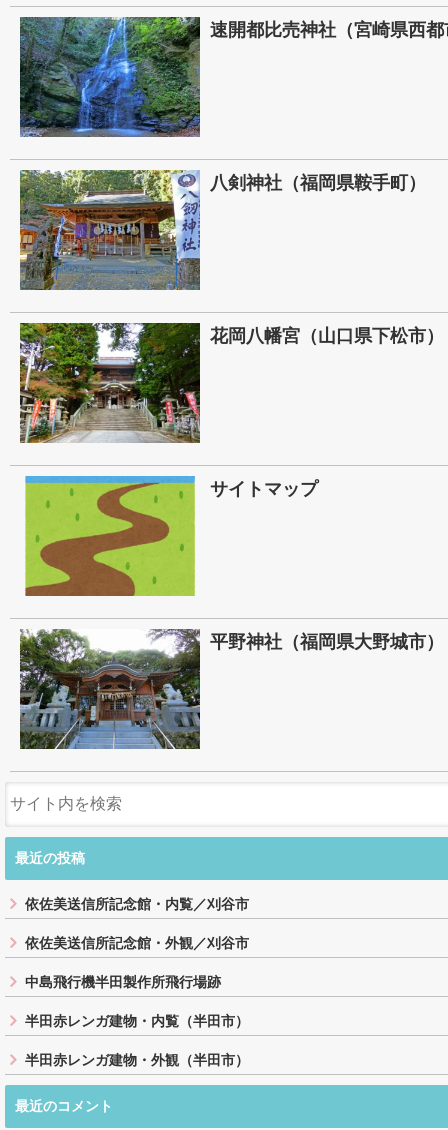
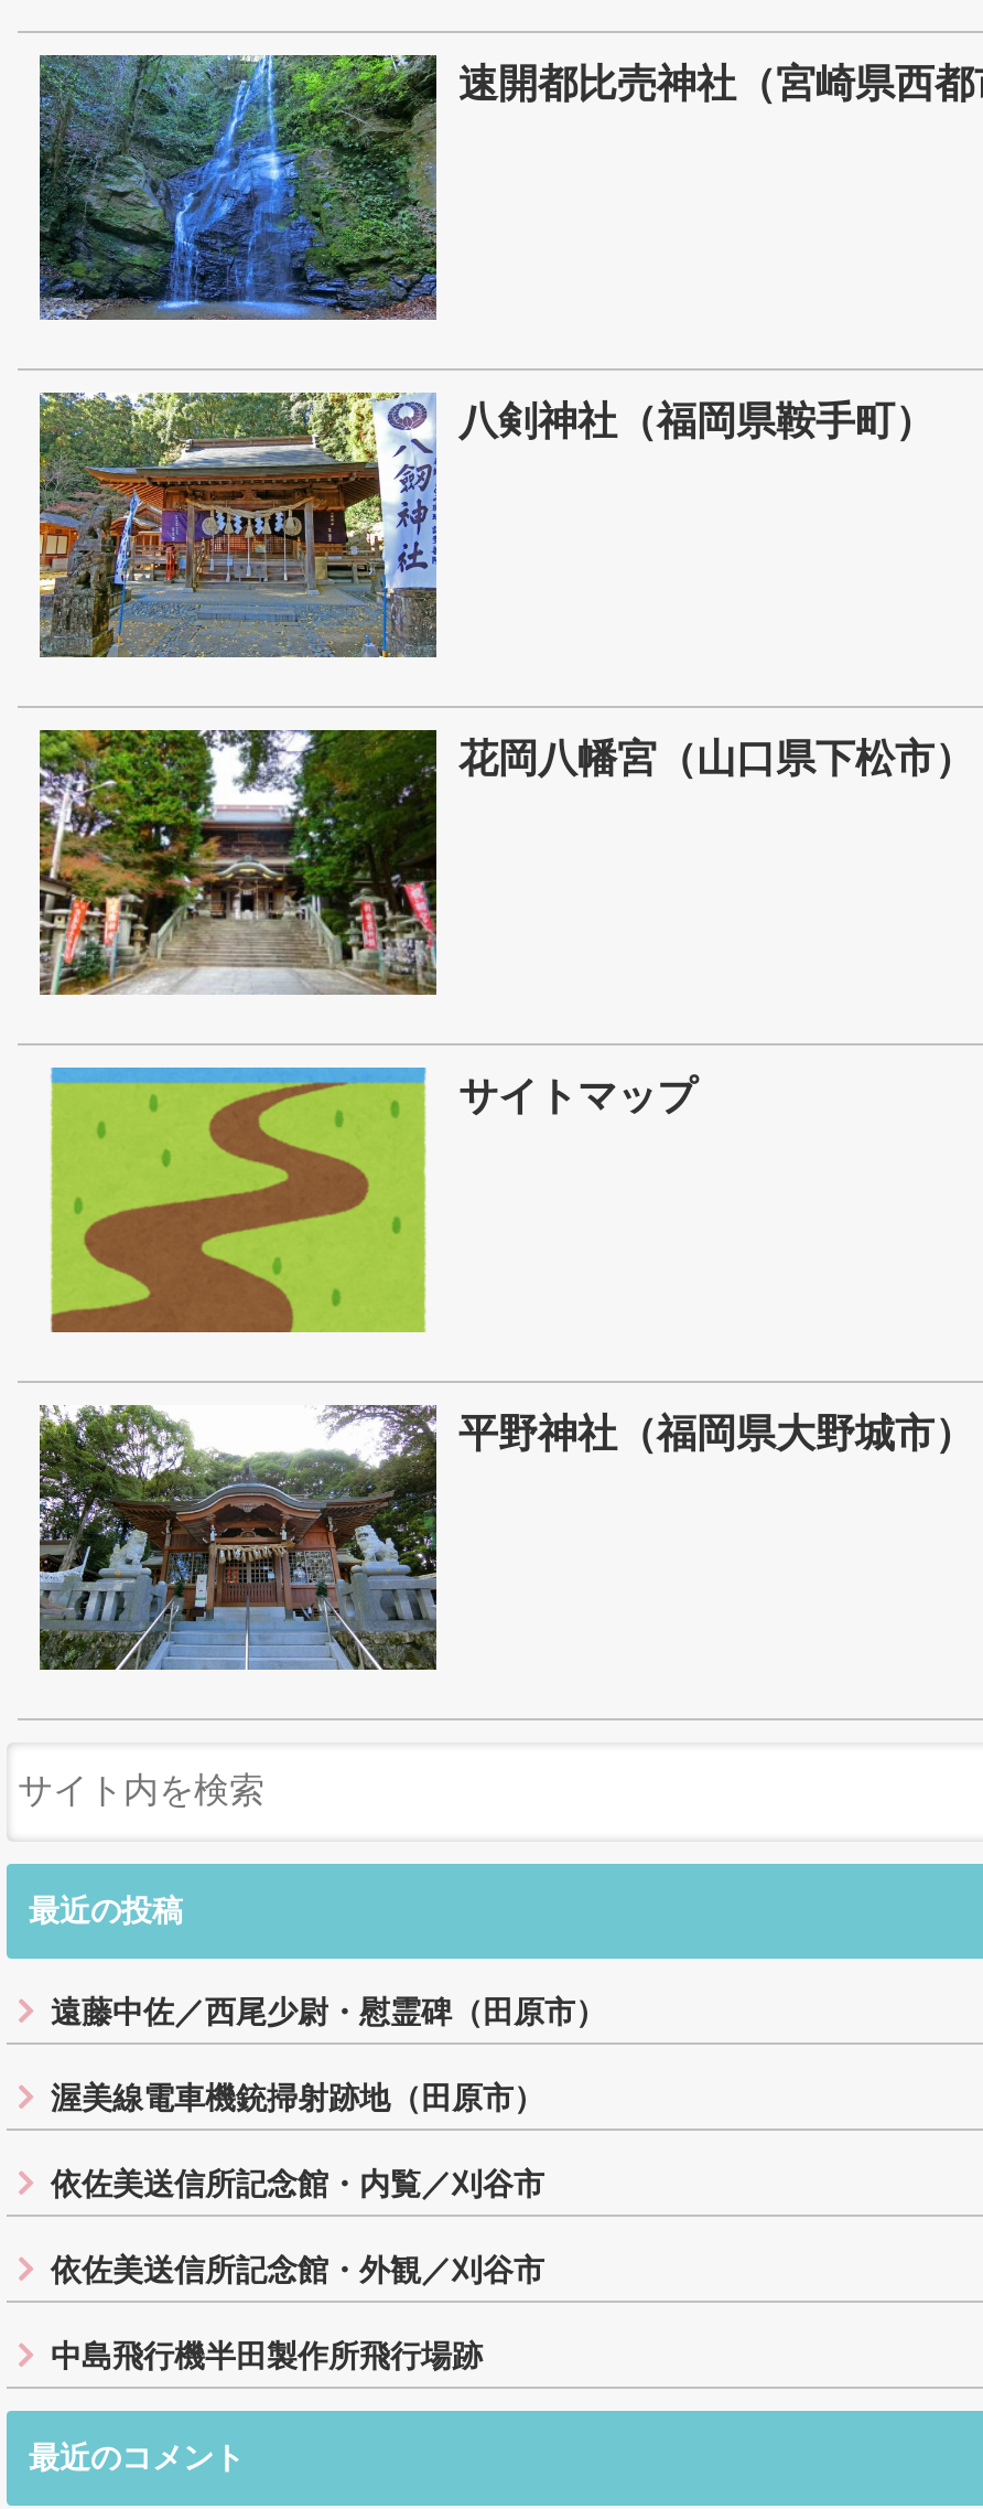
none -> [51,1994,606,2115] 遠藤中佐／西尾少尉・慰霊碑（田原市） | 渥美線電車機銃掃射跡地（田原市）
moved [25,896,249,990] -> [51,2166,544,2373]: 依佐美送信所記念館・内覧／刈谷市 | 依佐美送信所記念館・外観／刈谷市 | 中島飛行機半田製作所飛行場跡
[25,1013,249,1068] 半田赤レンガ建物・内覧（半田市） | 半田赤レンガ建物・外観（半田市） -> none

